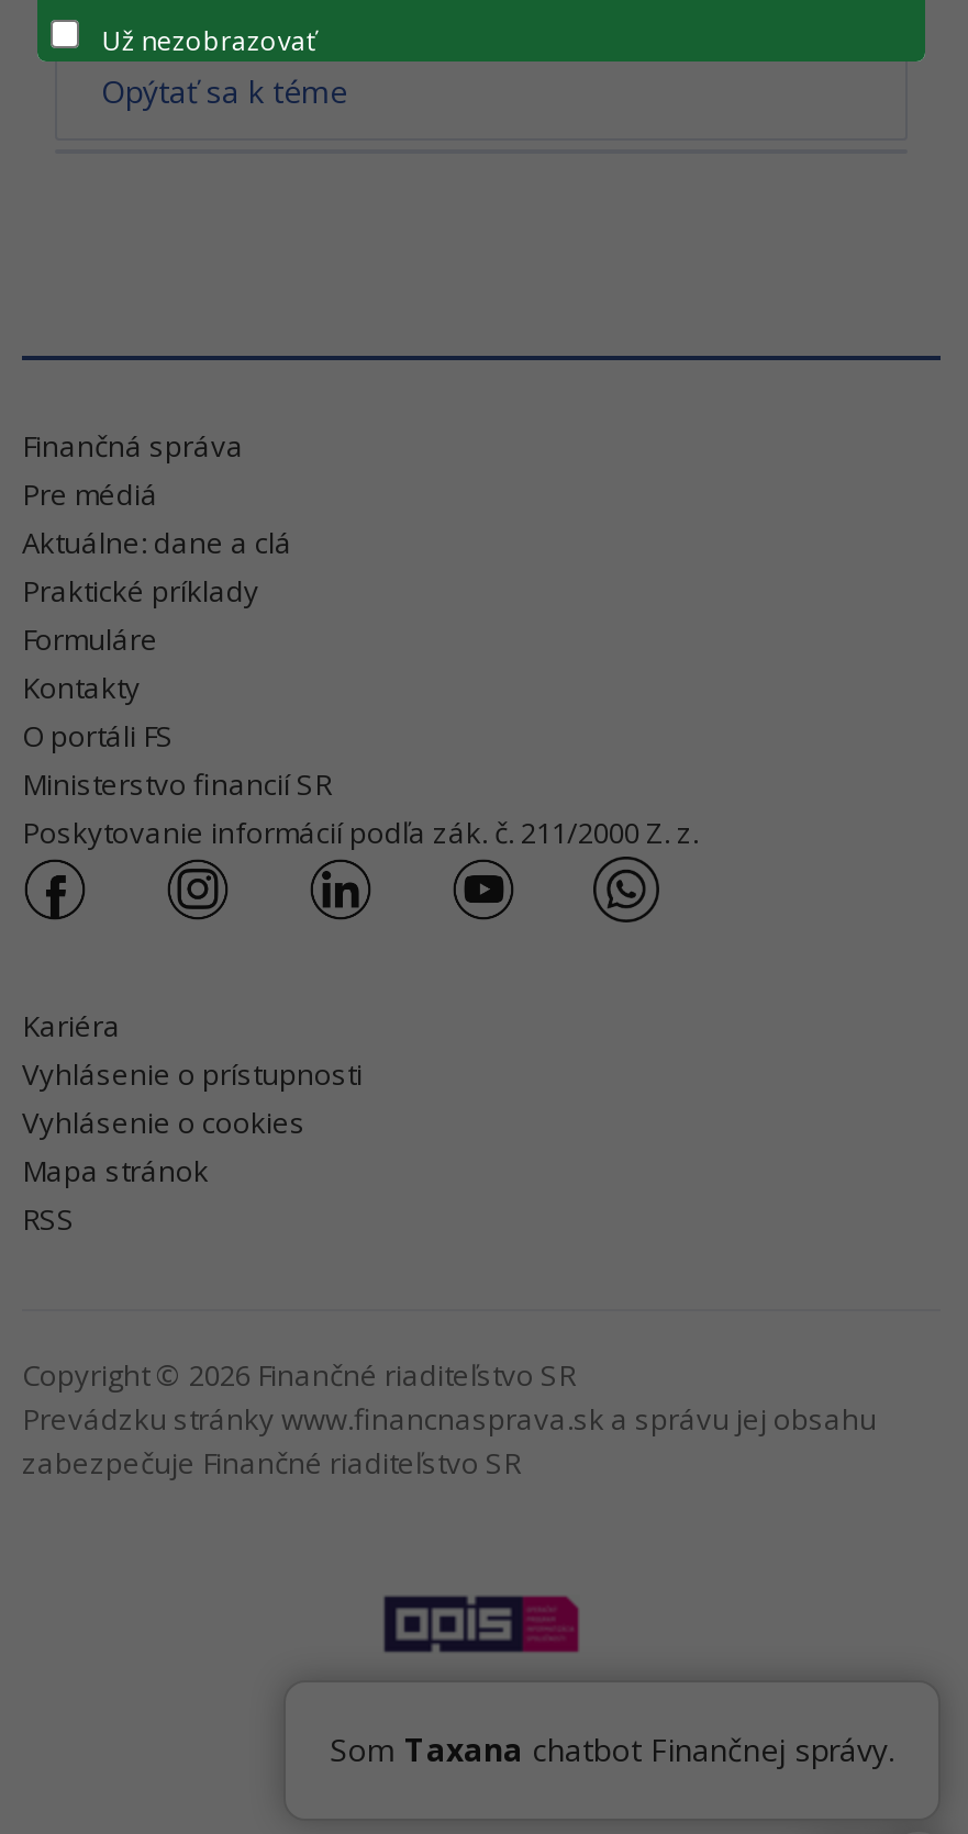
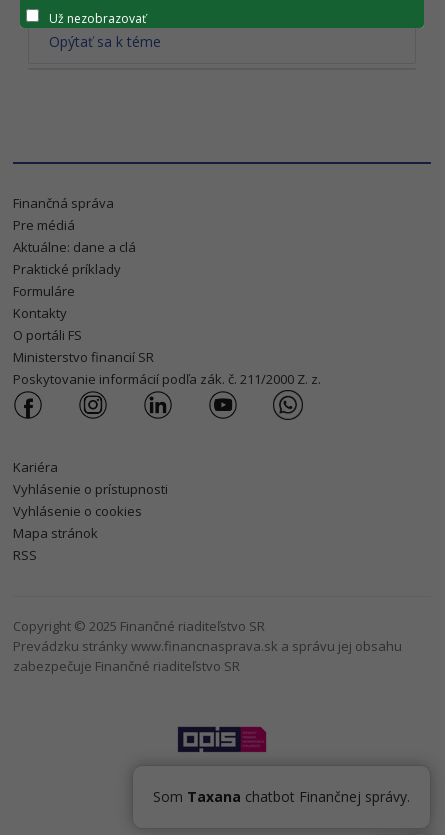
[22,1355,576,1395] Copyright © 2026 Finančné riaditeľstvo SR -> [13,617,265,635] Copyright © 2025 Finančné riaditeľstvo SR

